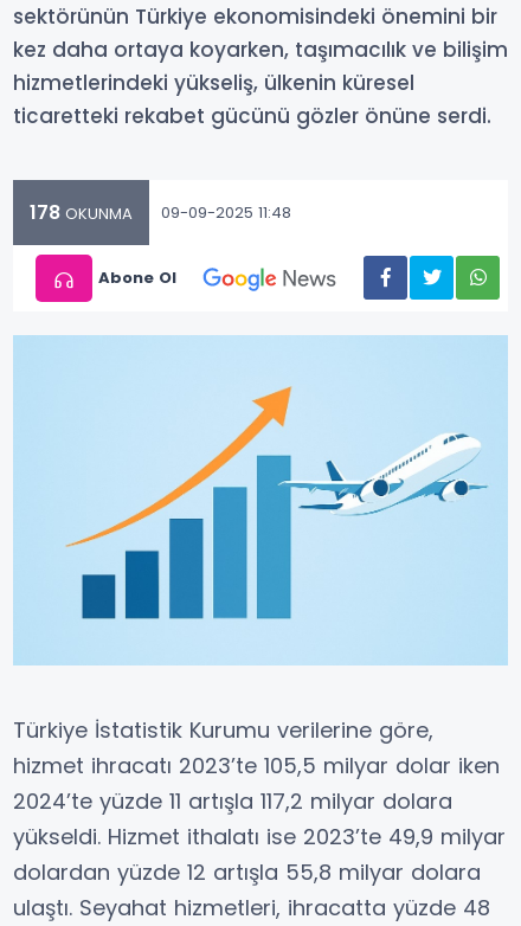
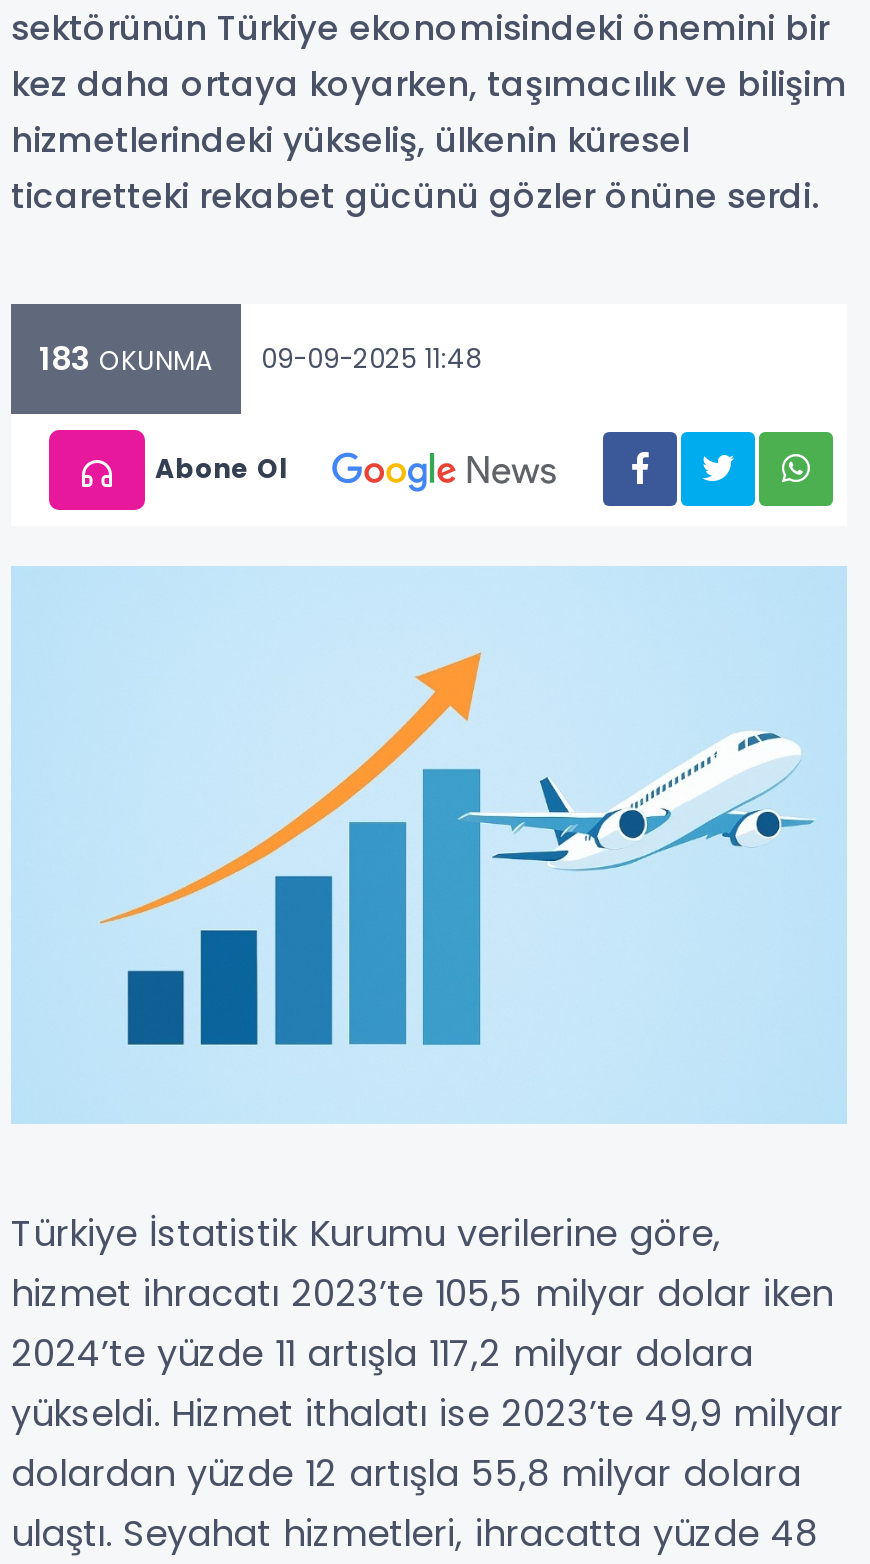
[30,199,291,226] 178 OKUNMA 09-09-2025 11:48 -> [39,336,481,382] 183 OKUNMA 09-09-2025 11:48

